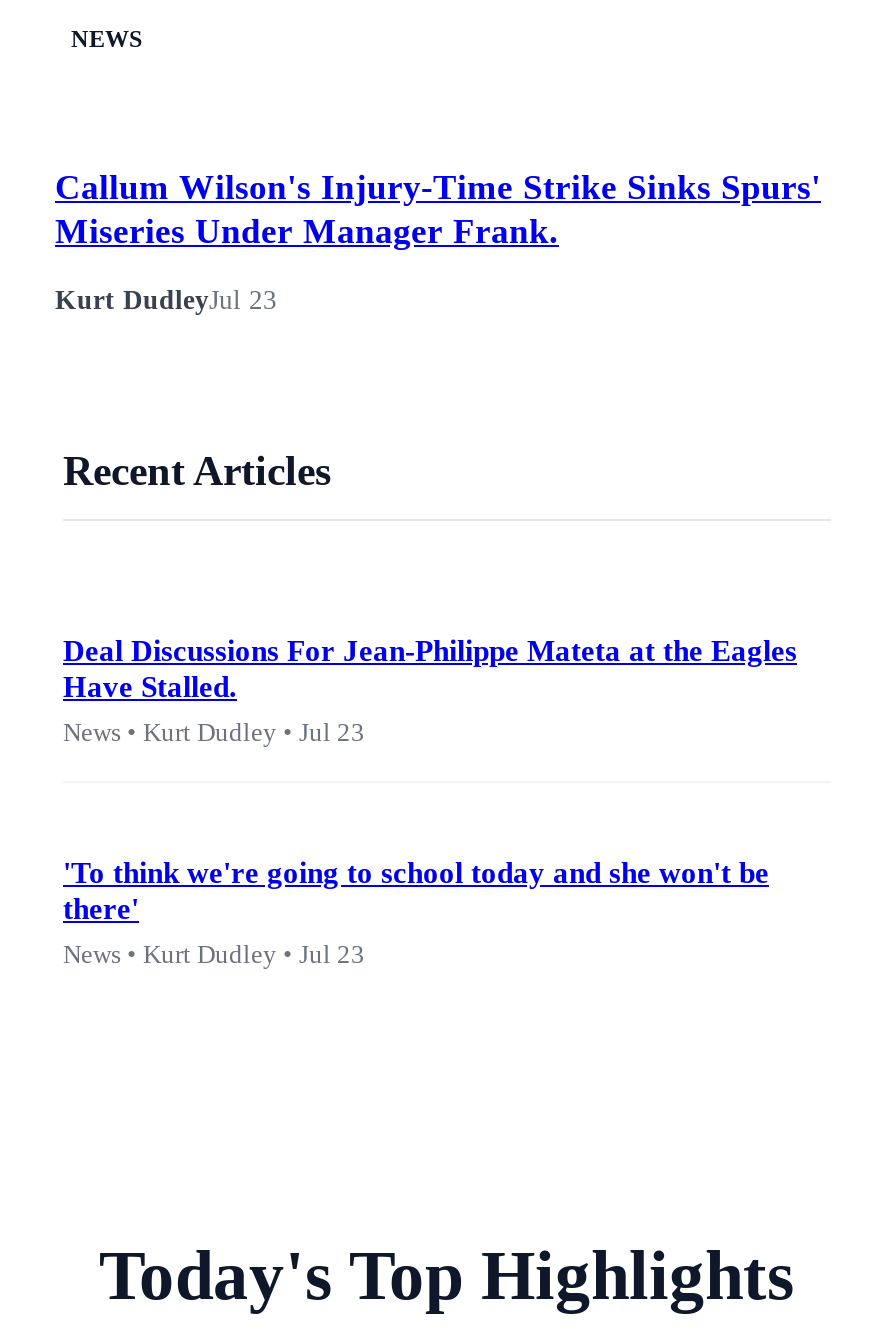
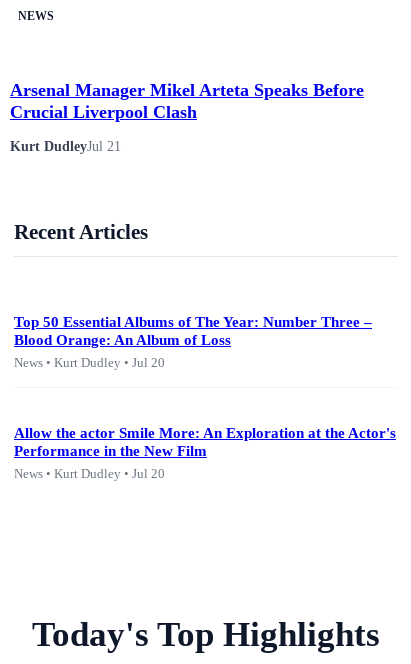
[55,167,821,251] Callum Wilson's Injury-Time Strike Sinks Spurs' | Miseries Under Manager Frank. -> [10,80,364,122] Arsenal Manager Mikel Arteta Speaks Before | Crucial Liverpool Clash
[55,285,277,315] Kurt DudleyJul 23 -> [10,139,121,154] Kurt DudleyJul 21
[63,633,797,703] Deal Discussions For Jean-Philippe Mateta at the Eagles | Have Stalled. -> [14,313,372,348] Top 50 Essential Albums of The Year: Number Three – | Blood Orange: An Album of Loss
[63,719,365,747] News • Kurt Dudley • Jul 23 -> [14,356,165,370] News • Kurt Dudley • Jul 20
[63,855,769,925] 'To think we're going to school today and she won't be | there' -> [14,424,396,459] Allow the actor Smile More: An Exploration at the Actor's | Performance in the New Film
[63,941,365,969] News • Kurt Dudley • Jul 23 -> [14,467,165,481] News • Kurt Dudley • Jul 20

